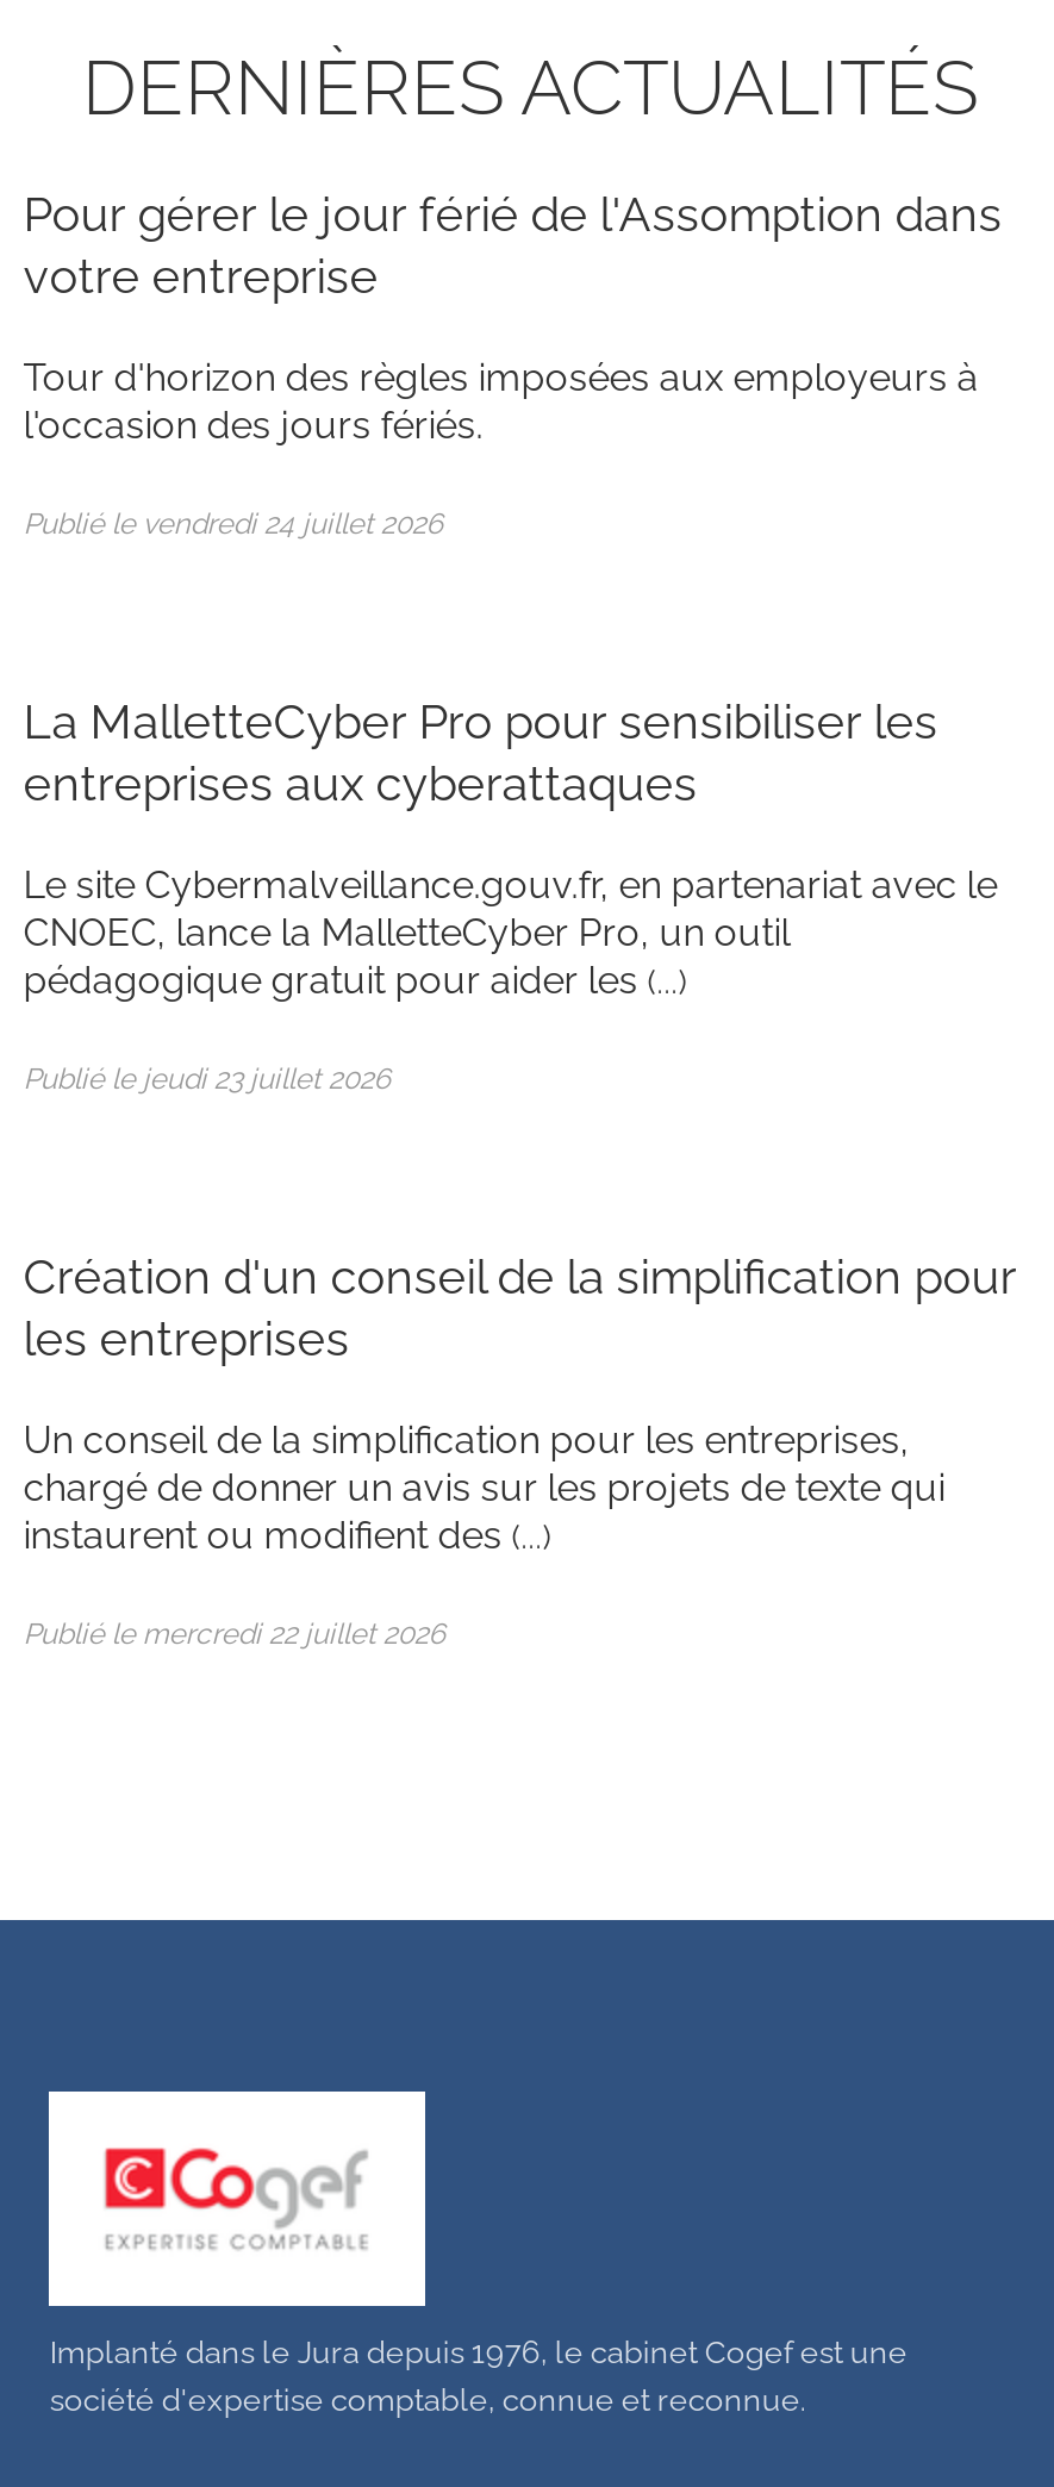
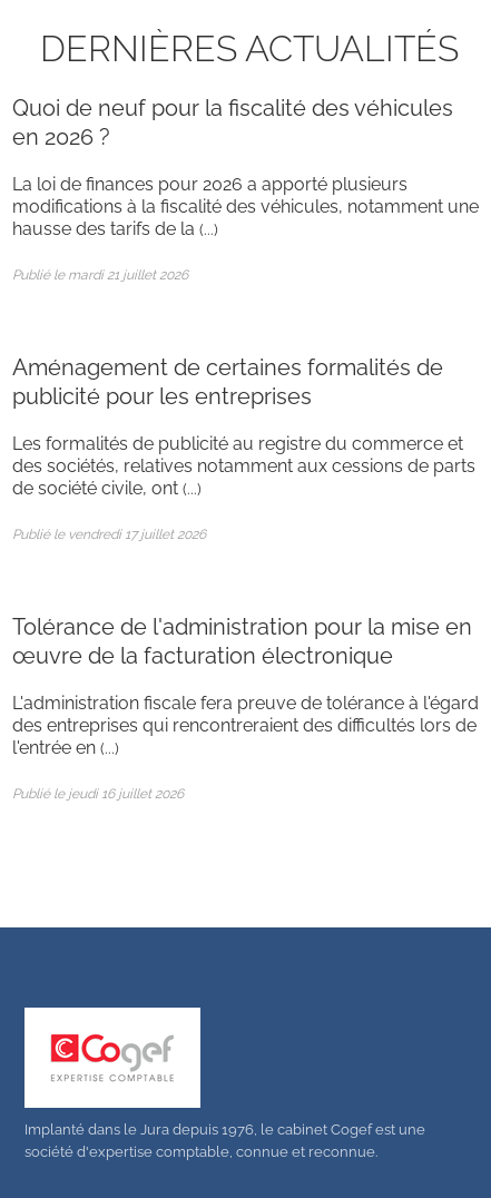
[23,186,1002,305] Pour gérer le jour férié de l'Assomption dans | votre entreprise -> [12,95,453,150] Quoi de neuf pour la fiscalité des véhicules | en 2026 ?
[23,355,978,448] Tour d'horizon des règles imposées aux employeurs à | l'occasion des jours fériés. -> [12,174,479,239] La loi de finances pour 2026 a apporté plusieurs | modifications à la fiscalité des véhicules, notamment une | hausse des tarifs de la (...)
[23,507,442,541] Publié le vendredi 24 juillet 2026 -> [12,267,188,283] Publié le mardi 21 juillet 2026
[23,693,938,812] La MalletteCyber Pro pour sensibiliser les | entreprises aux cyberattaques -> [12,354,443,410] Aménagement de certaines formalités de | publicité pour les entreprises
[23,862,997,1003] Le site Cybermalveillance.gouv.fr, en partenariat avec le | CNOEC, lance la MalletteCyber Pro, un outil | pédagogique gratuit pour aider les (...) -> [12,433,476,499] Les formalités de publicité au registre du commerce et | des sociétés, relatives notamment aux cessions de parts | de société civile, ont (...)
[23,1062,390,1096] Publié le jeudi 23 juillet 2026 -> [12,527,206,542] Publié le vendredi 17 juillet 2026
[23,1248,1016,1367] Création d'un conseil de la simplification pour | les entreprises -> [12,613,472,669] Tolérance de l'administration pour la mise en | œuvre de la facturation électronique
[23,1417,945,1558] Un conseil de la simplification pour les entreprises, | chargé de donner un avis sur les projets de texte qui | instaurent ou modifient des (...) -> [12,693,479,758] L'administration fiscale fera preuve de tolérance à l'égard | des entreprises qui rencontreraient des difficultés lors de | l'entrée en (...)
[23,1618,445,1651] Publié le mercredi 22 juillet 2026 -> [12,786,184,802] Publié le jeudi 16 juillet 2026

